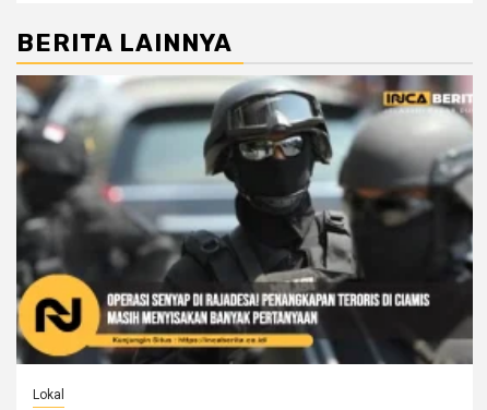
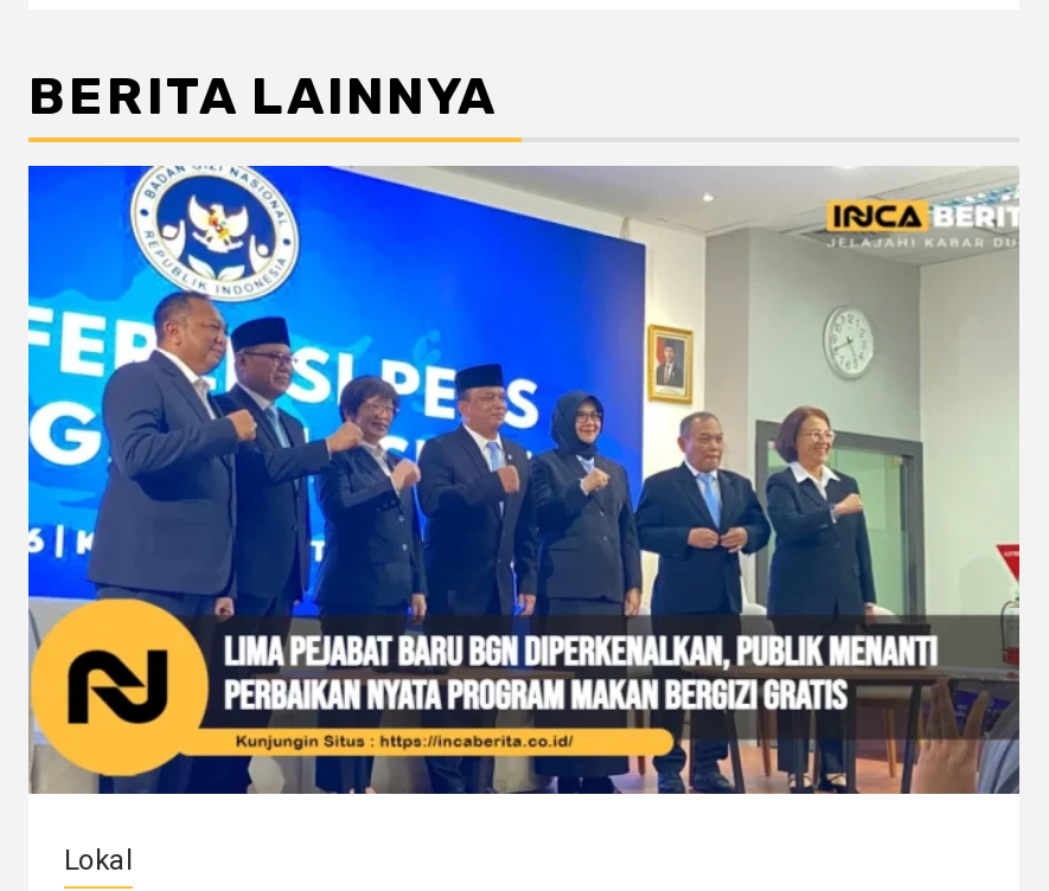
[15,74,474,365] [image] -> [26,164,1022,796] [image]

